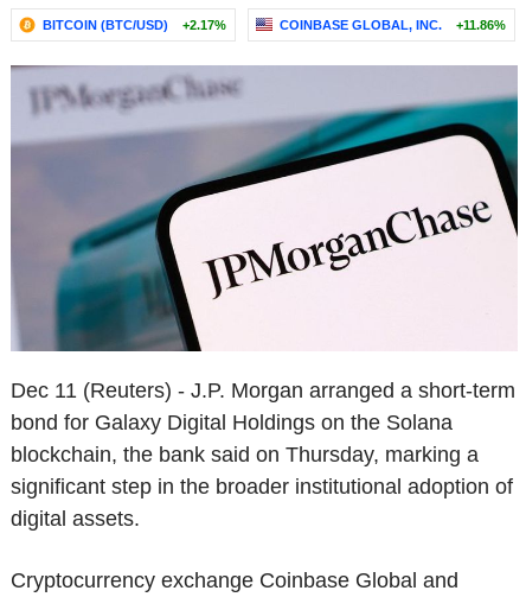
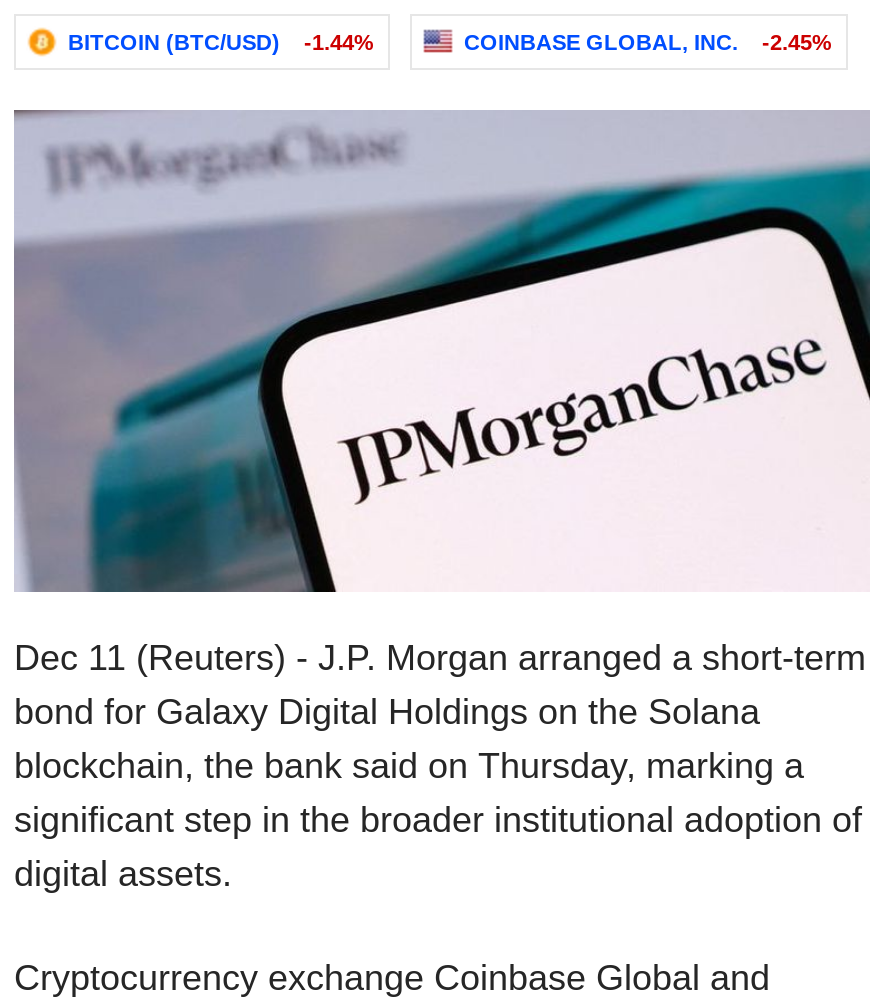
[43,18,226,32] BITCOIN (BTC/USD) +2.17% -> [68,30,374,54] BITCOIN (BTC/USD) -1.44%
[280,18,506,32] COINBASE GLOBAL, INC. +11.86% -> [464,30,832,54] COINBASE GLOBAL, INC. -2.45%

